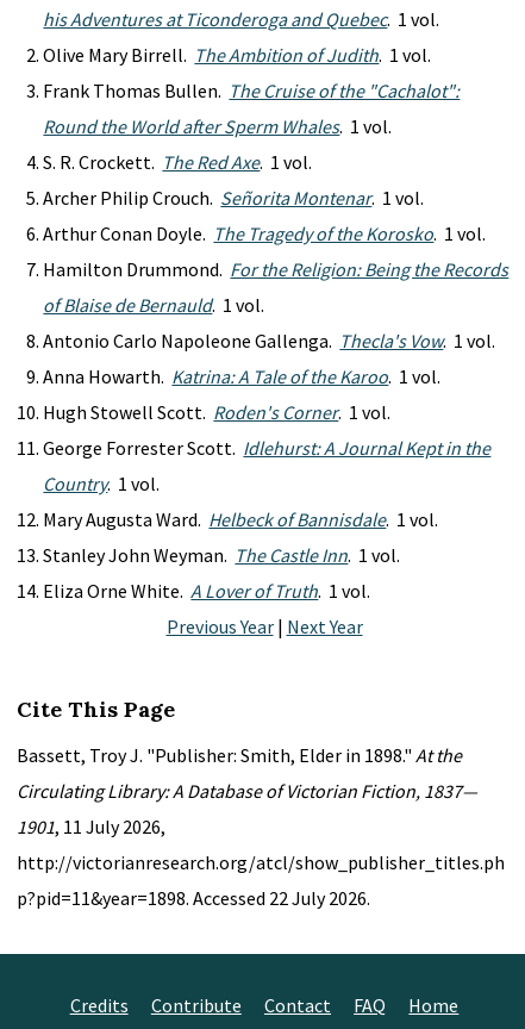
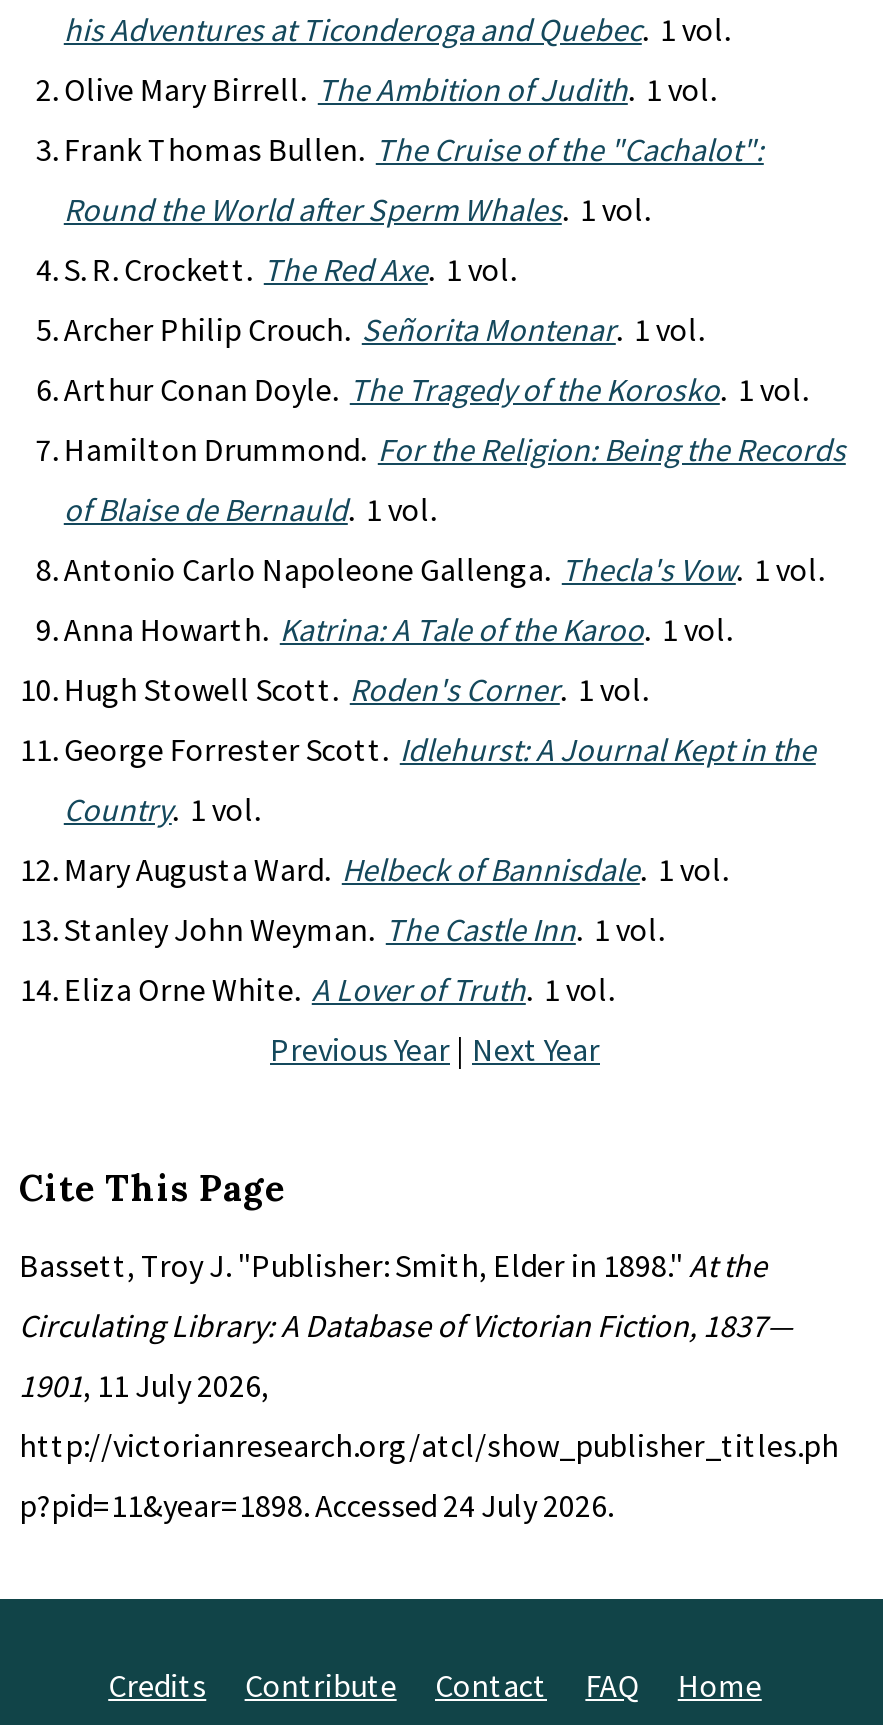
[17,886,370,910] p?pid=11&year=1898. Accessed 22 July 2026. -> [19,1485,613,1525] p?pid=11&year=1898. Accessed 24 July 2026.

